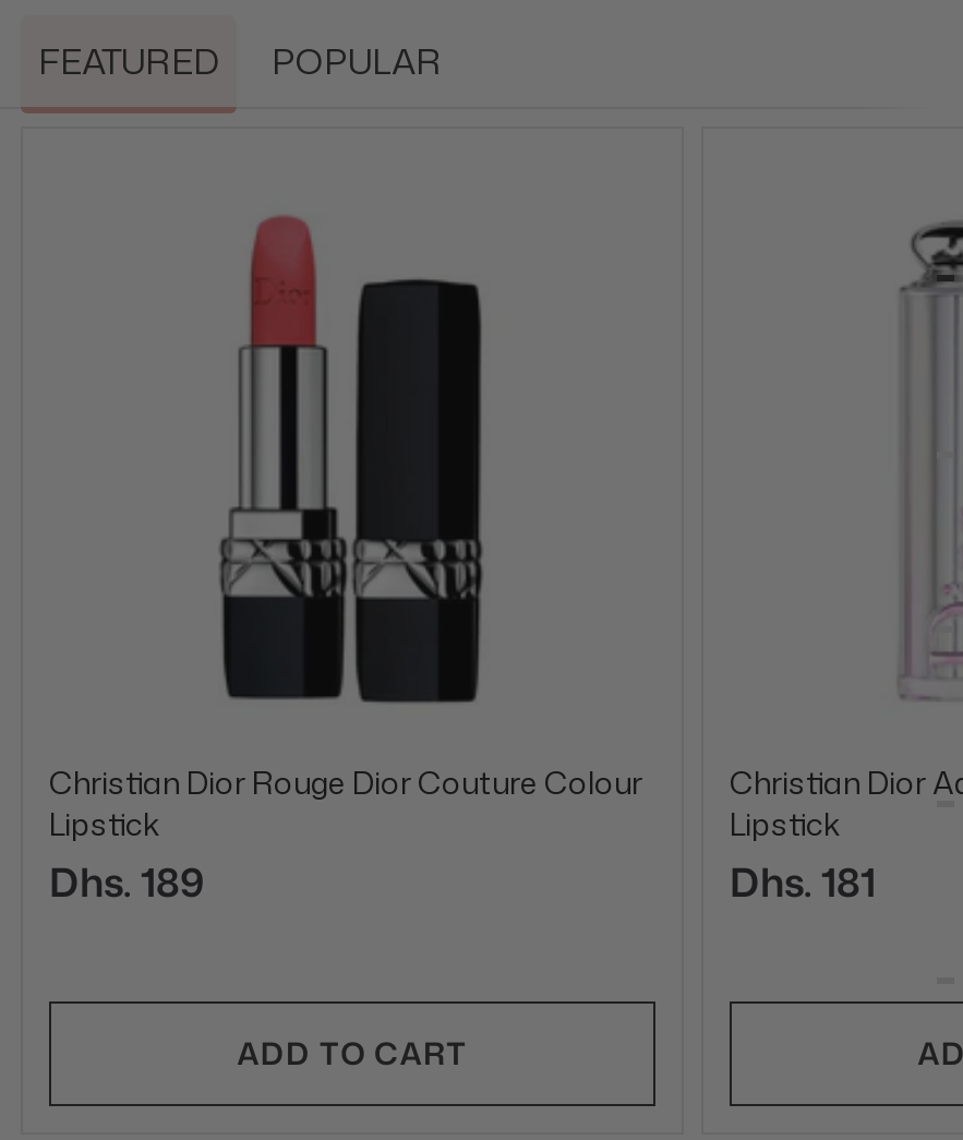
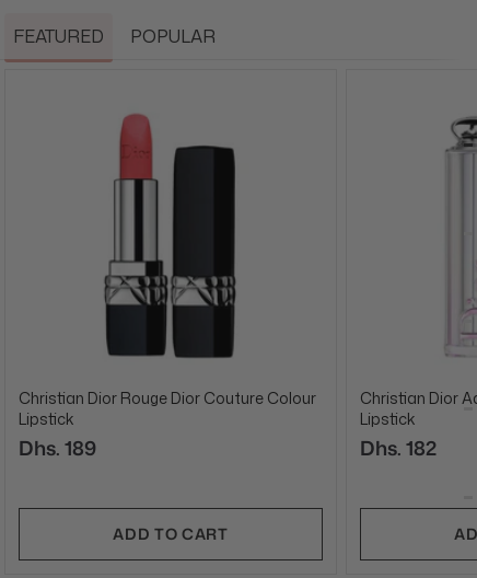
[730,852,876,909] Dhs. 181 -> [360,433,437,462] Dhs. 182

